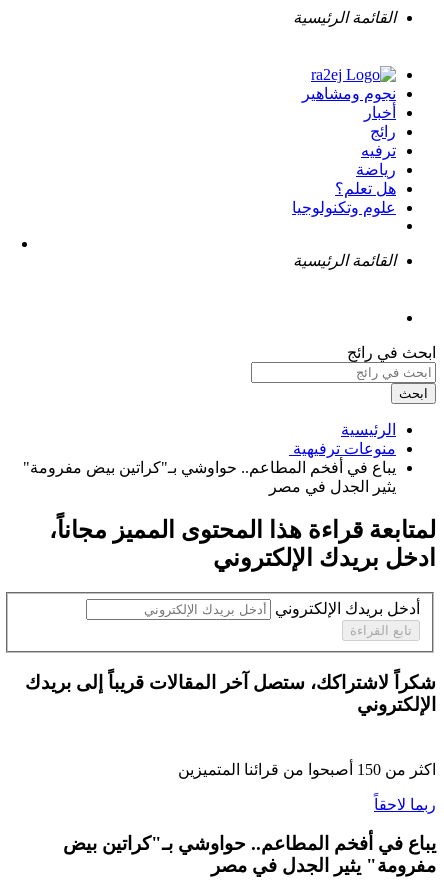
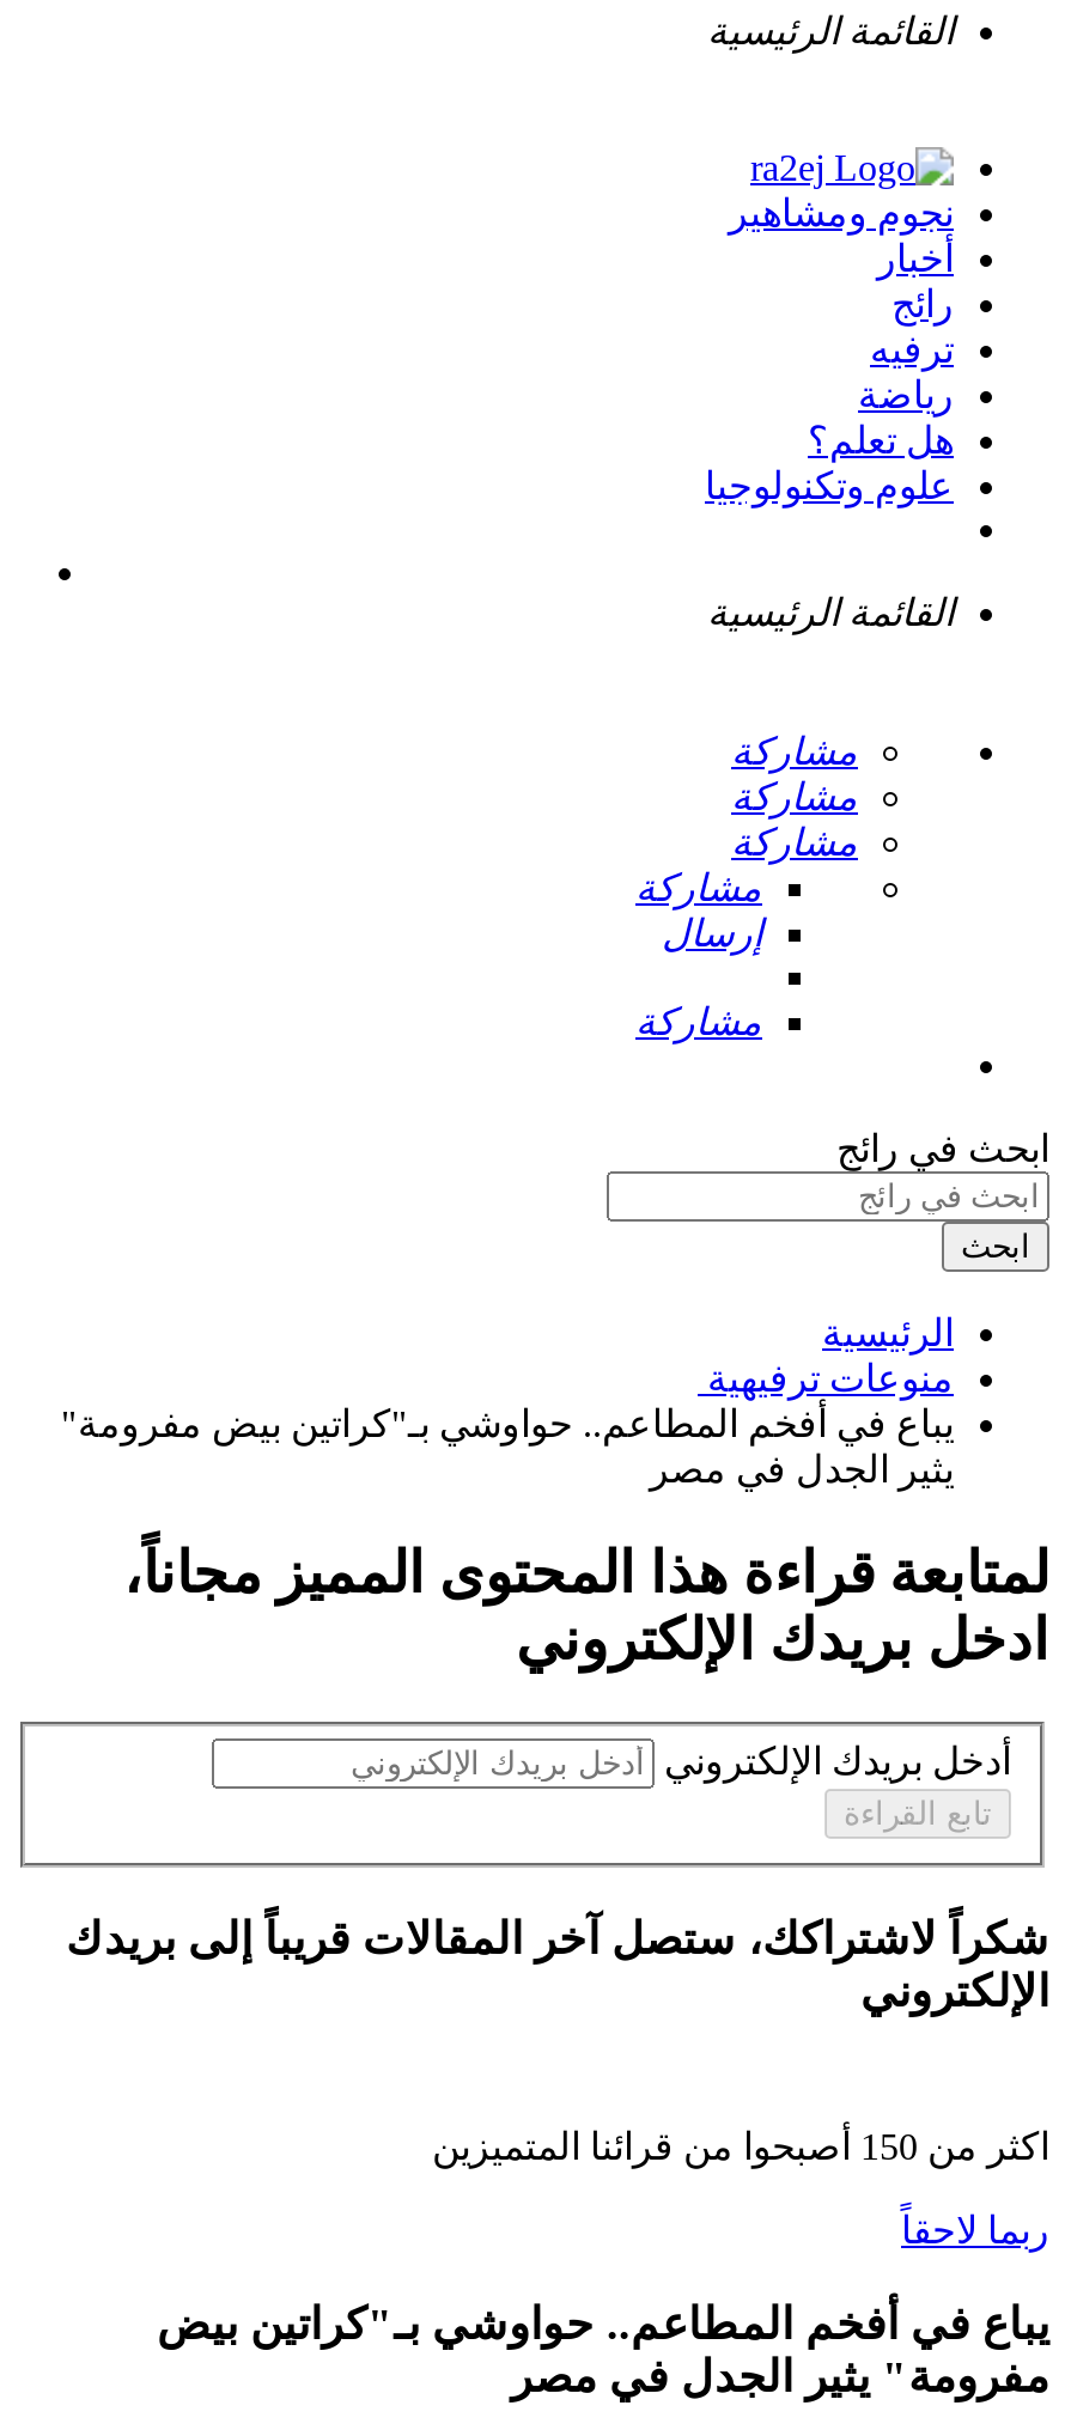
none -> [635,731,858,1042] مشاركة | مشاركة | مشاركة | مشاركة | إرسال | مشاركة

